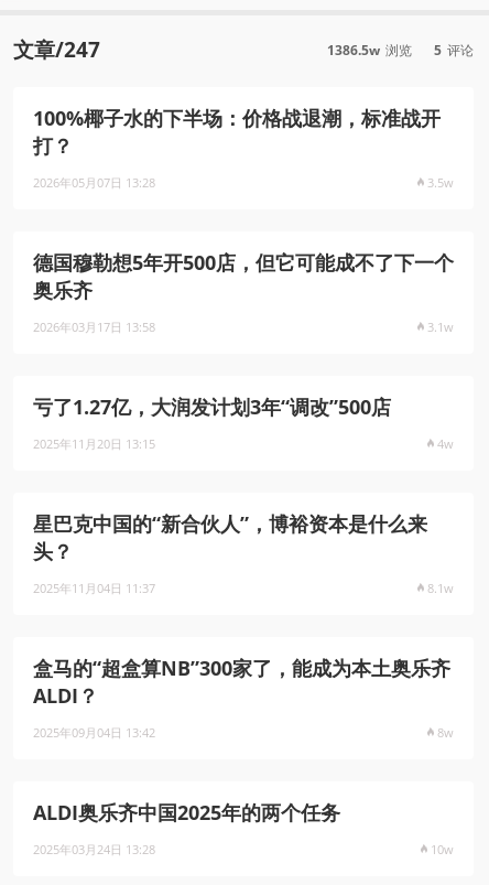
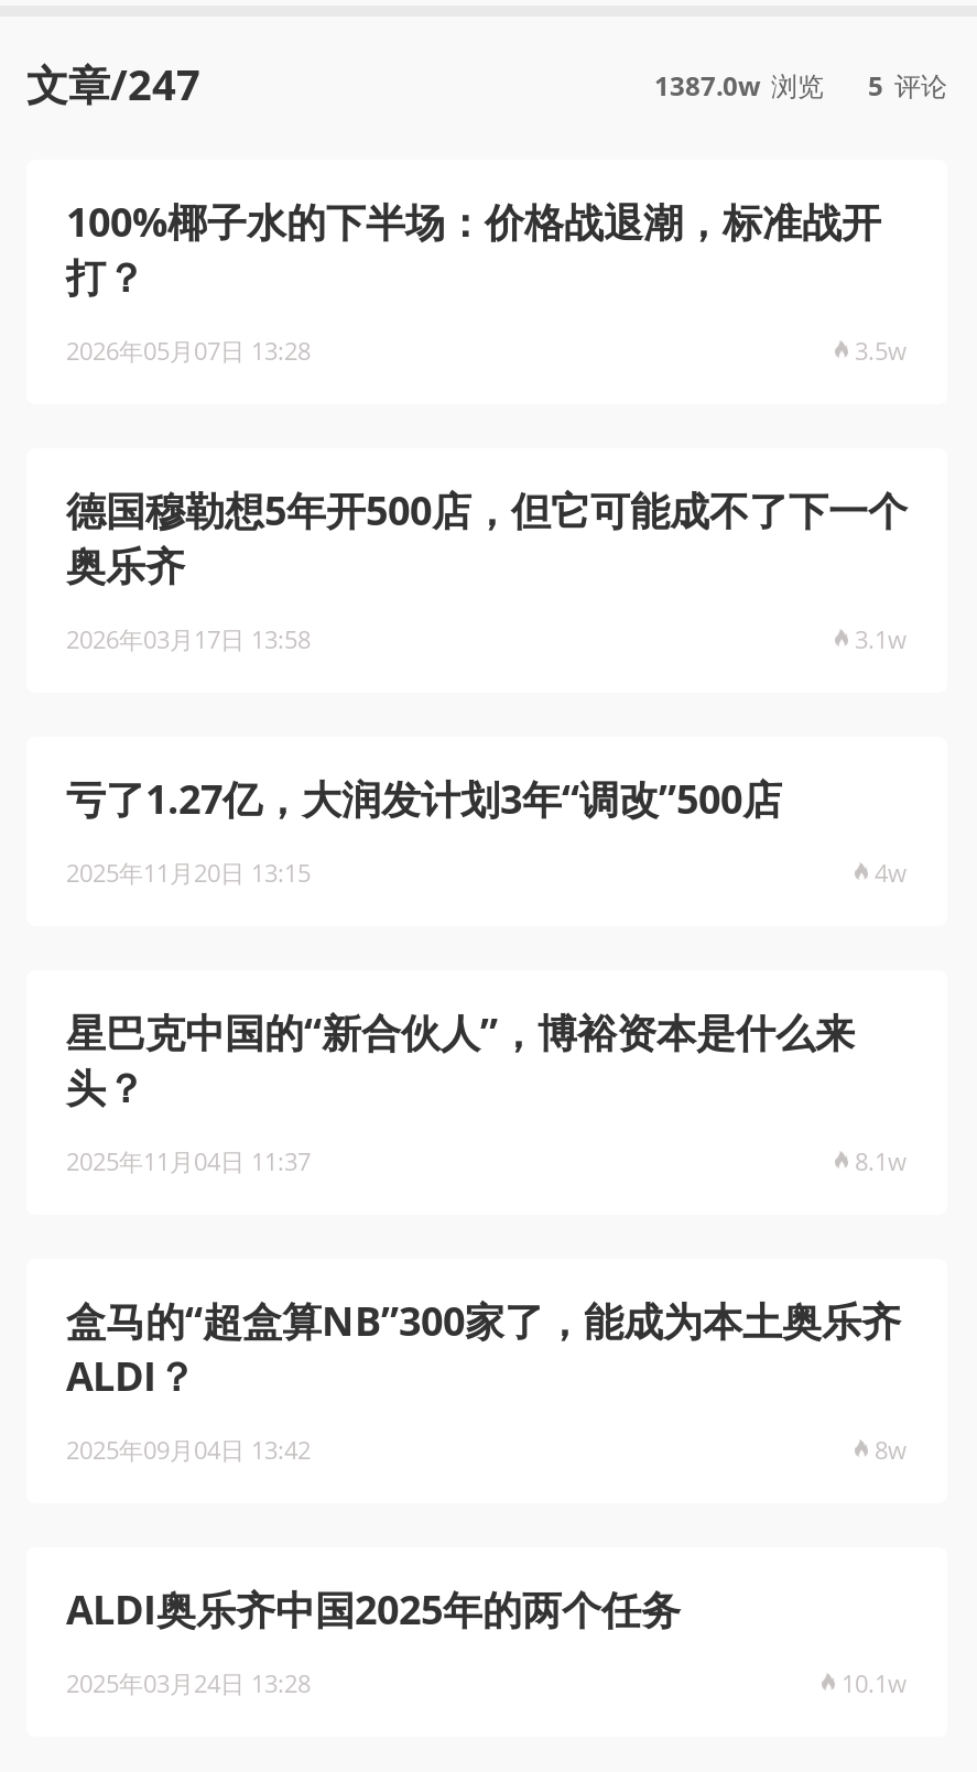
[327,41,474,60] 1386.5w 浏览 5 评论 -> [654,67,947,105] 1387.0w 浏览 5 评论
[431,841,454,857] 10w -> [842,1666,908,1699] 10.1w

